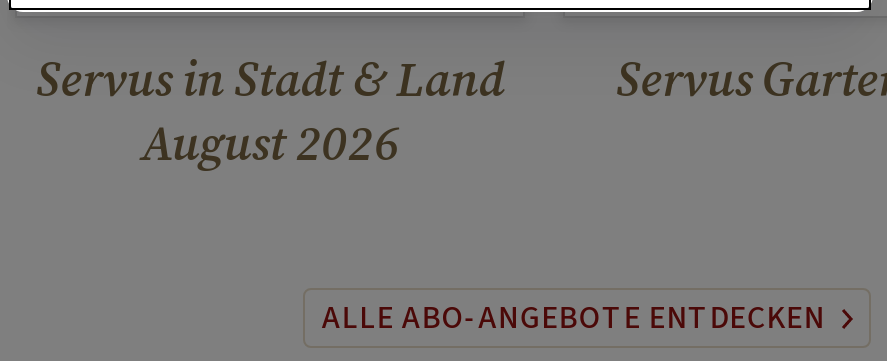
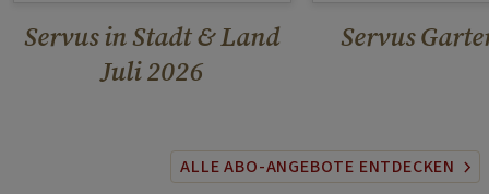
[141,110,399,176] August 2026 -> [101,53,203,89] Juli 2026

